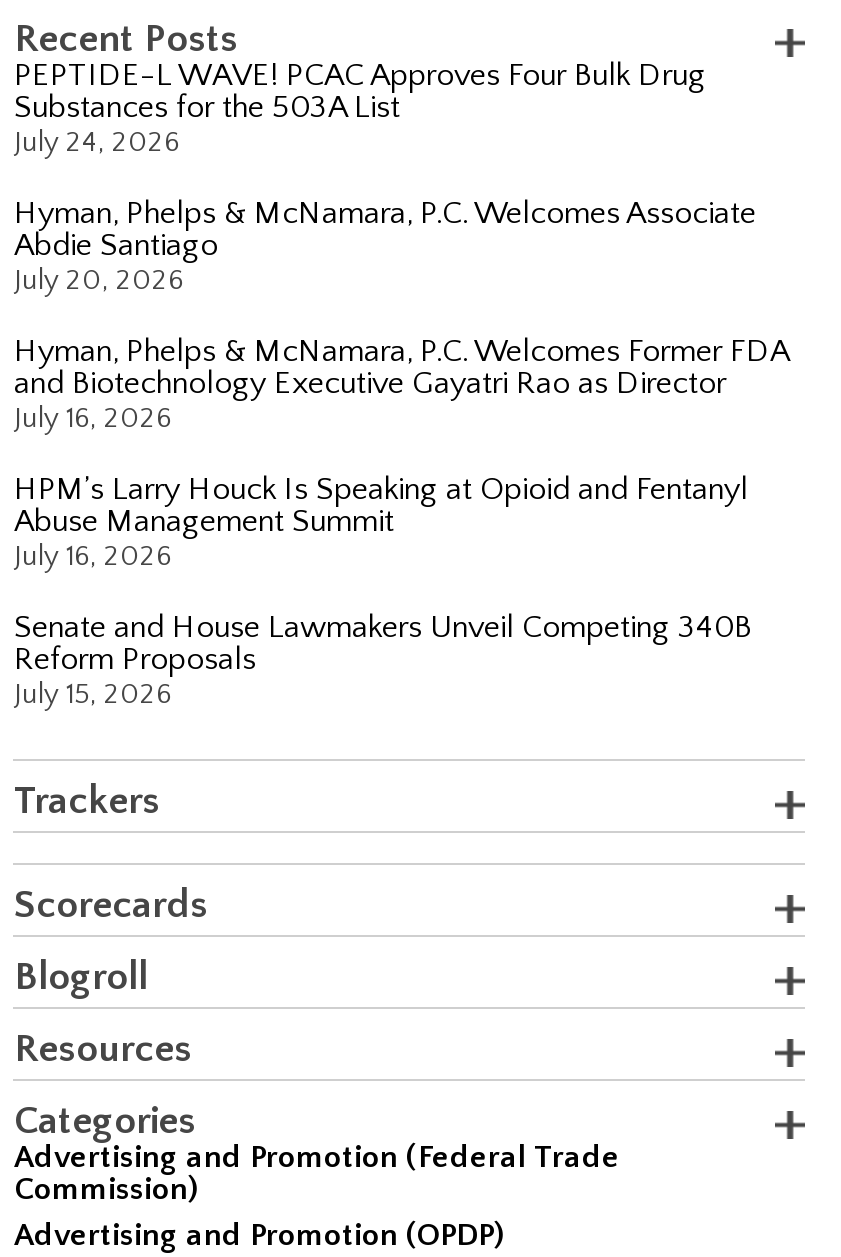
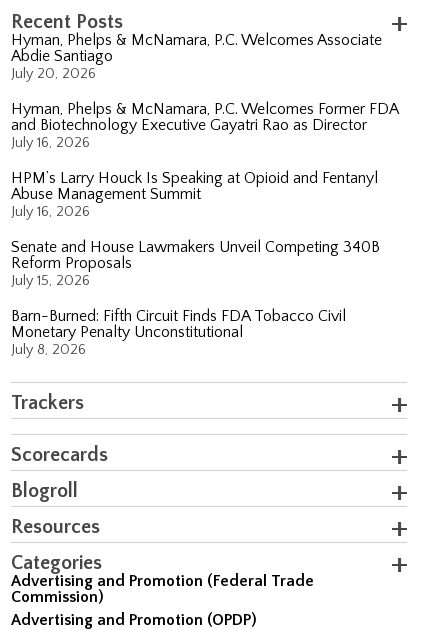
[14,57,706,159] PEPTIDE-L WAVE! PCAC Approves Four Bulk Drug | Substances for the 503A List | July 24, 2026 -> none
moved [14,195,788,711] -> [11,31,398,289]: Hyman, Phelps & McNamara, P.C. Welcomes Associate | Abdie Santiago | July 20, 2026 | ... | Reform Proposals | July 15, 2026
none -> [11,307,346,358] Barn-Burned: Fifth Circuit Finds FDA Tobacco Civil | Monetary Penalty Unconstitutional | July 8, 2026

